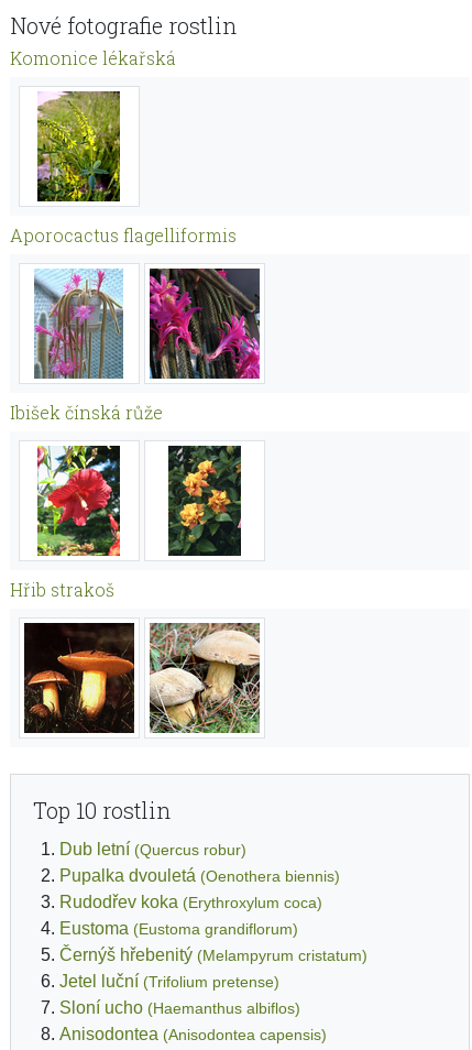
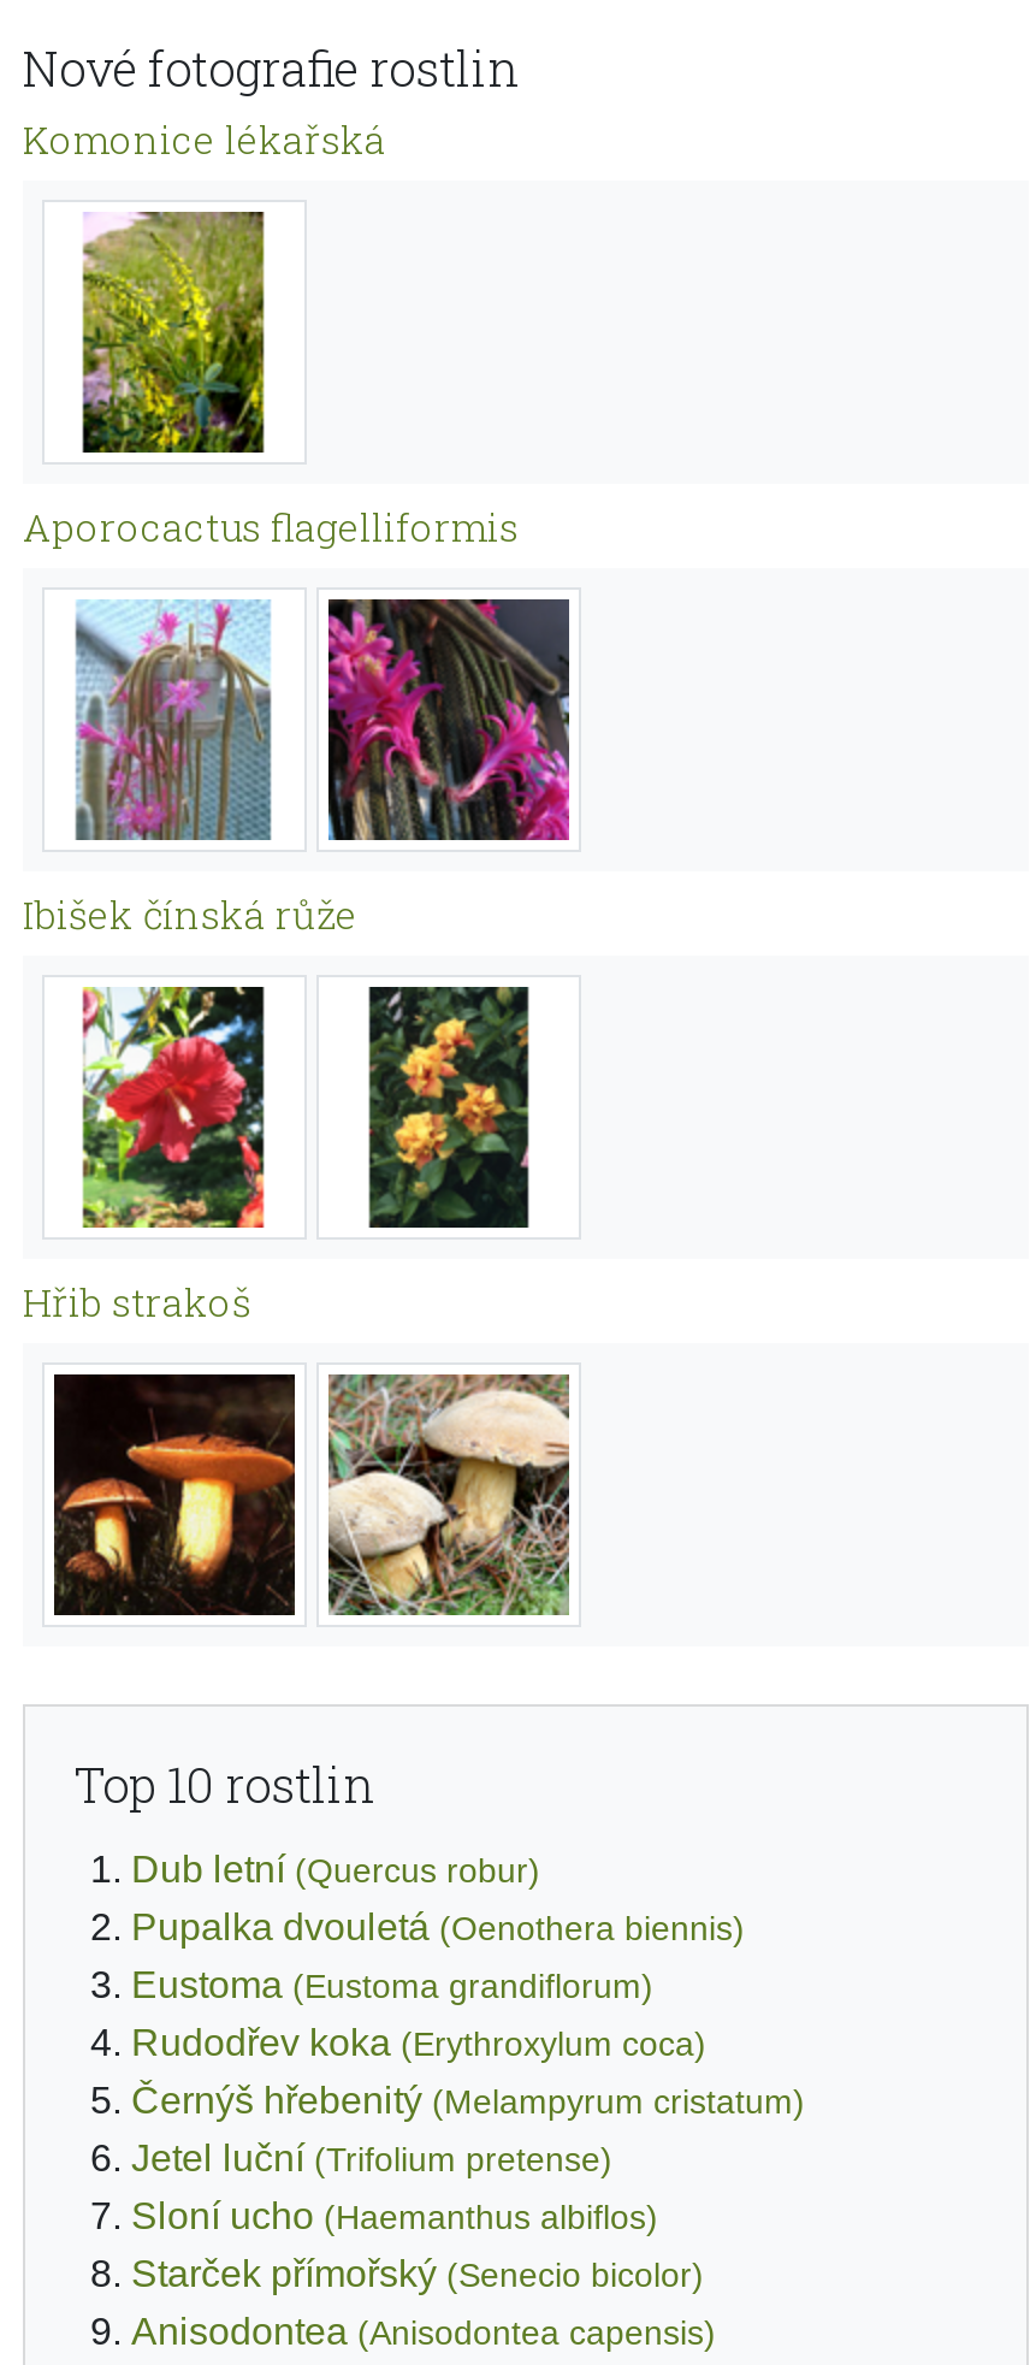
moved [59,919,298,938] -> [131,1965,653,2006]: Eustoma (Eustoma grandiflorum)
none -> [131,2254,704,2295] Starček přímořský (Senecio bicolor)

